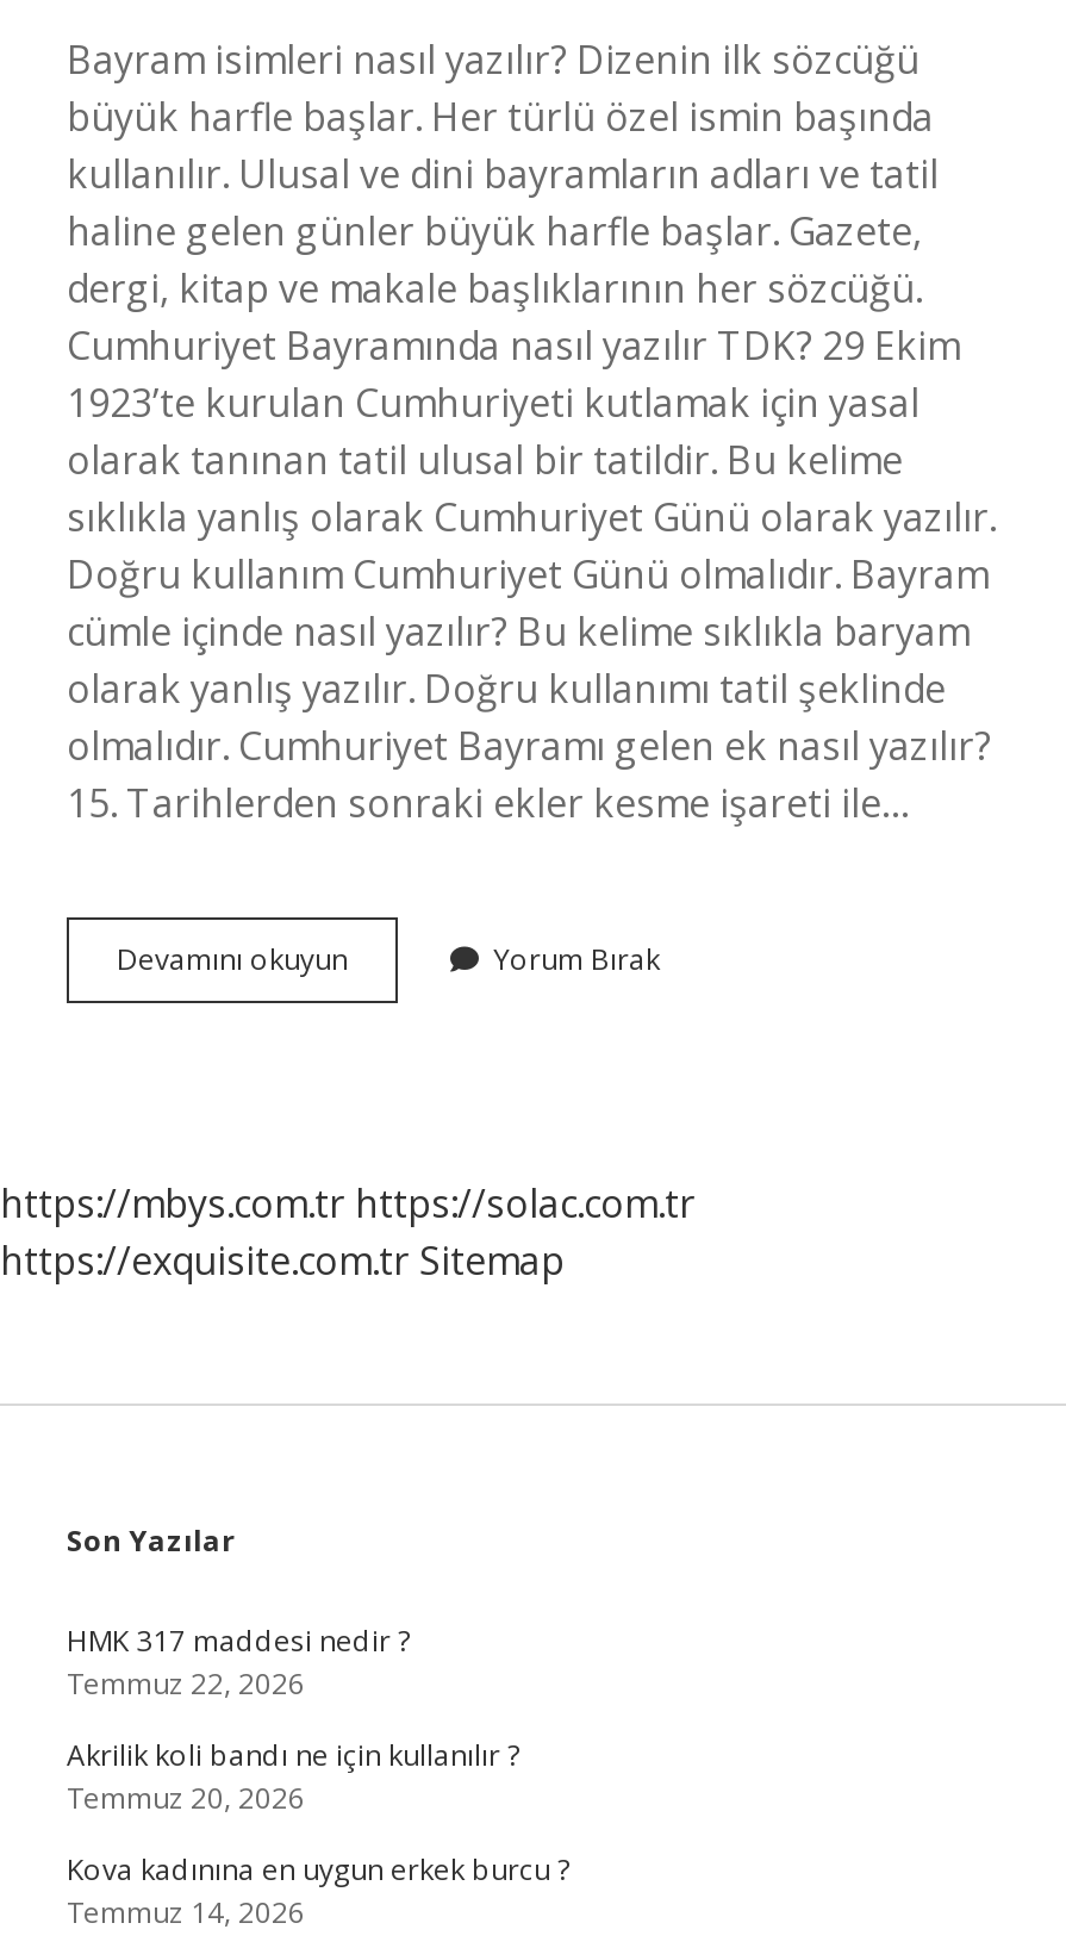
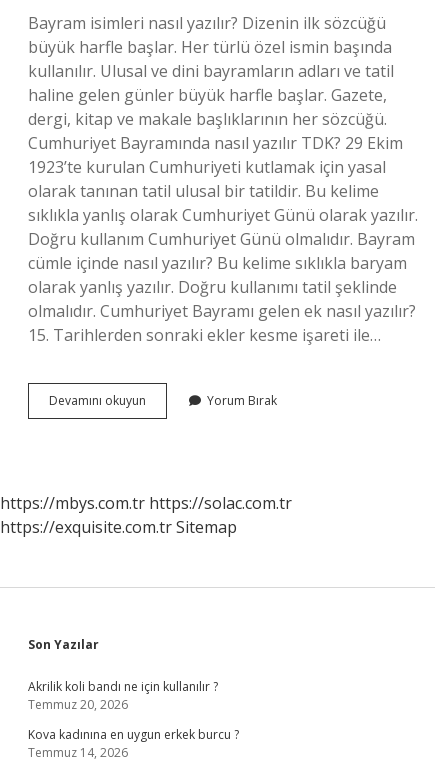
[67,1620,410,1704] HMK 317 maddesi nedir ? | Temmuz 22, 2026 -> none

